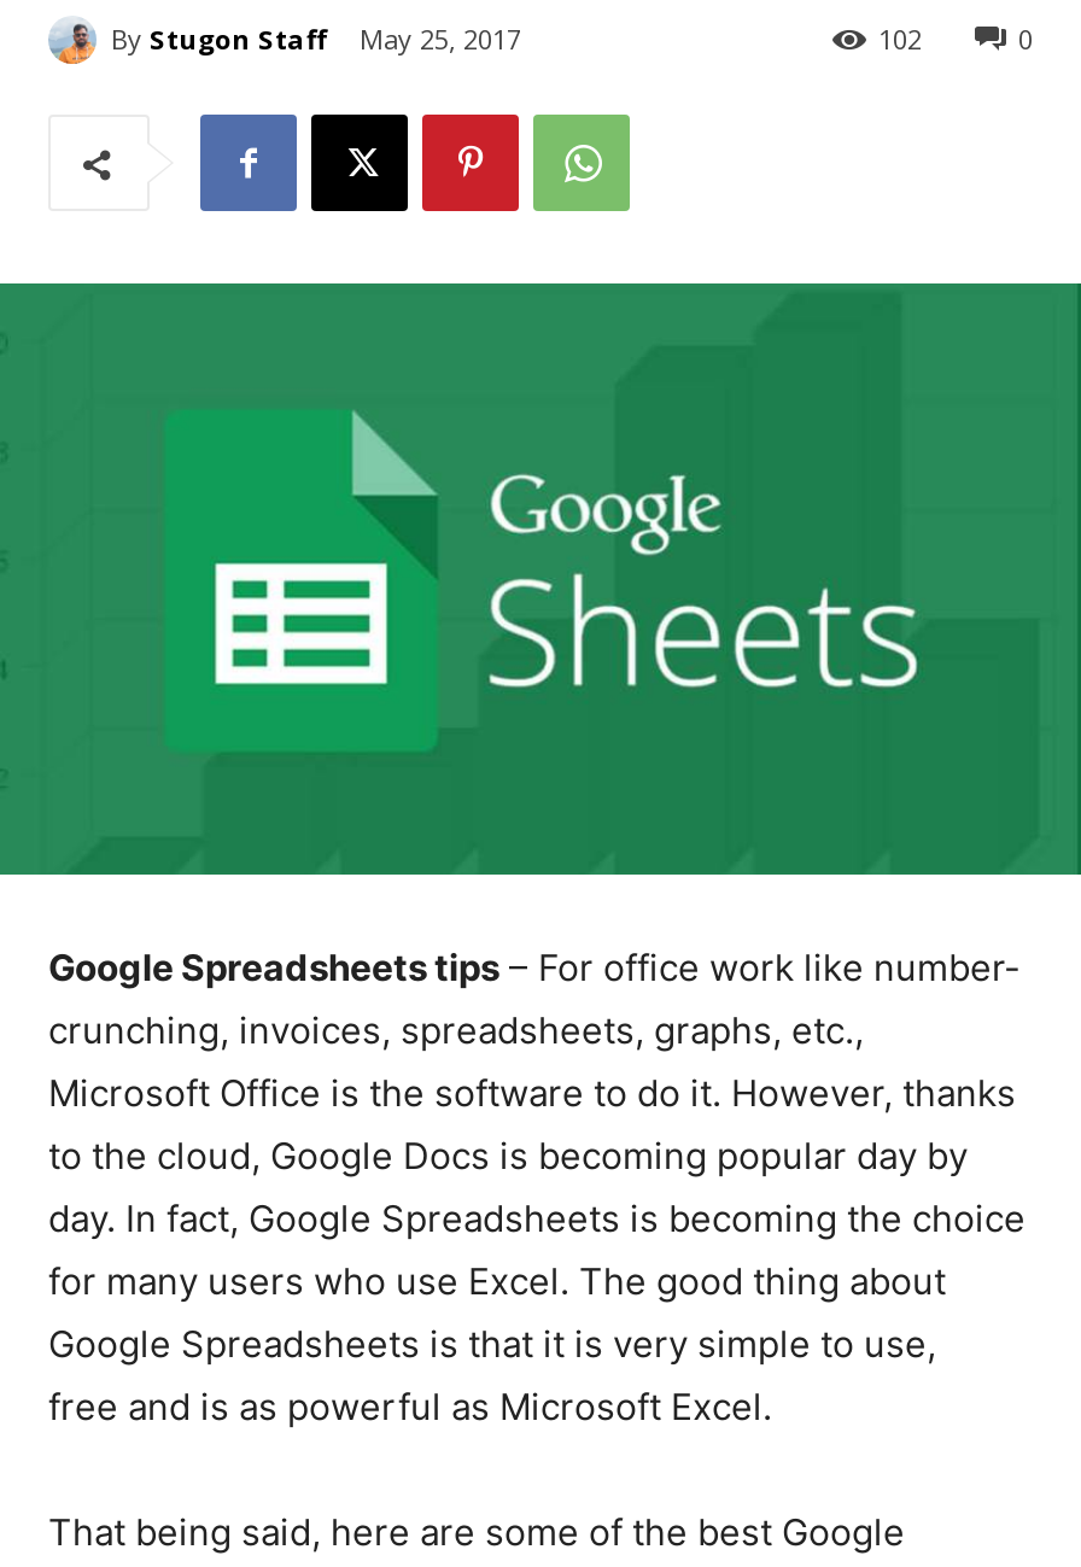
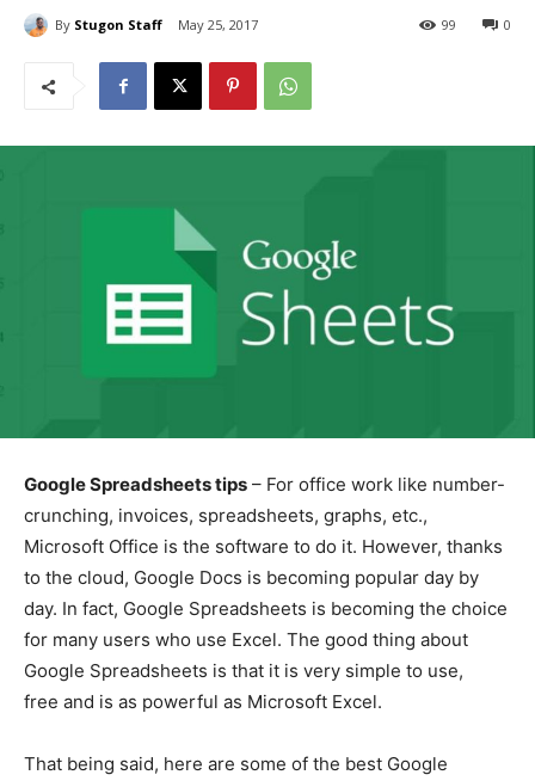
[878,21,922,57] 102 -> [442,16,456,34] 99

